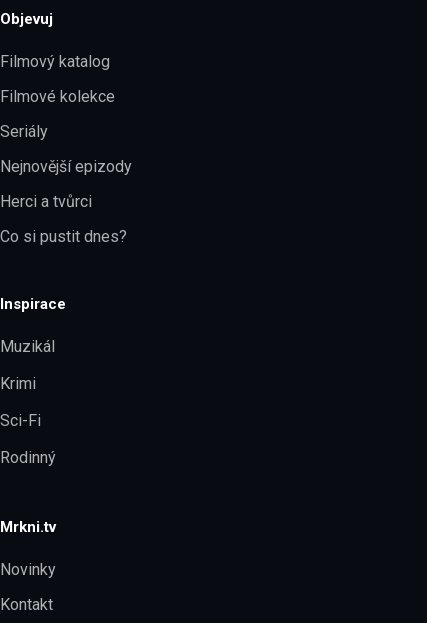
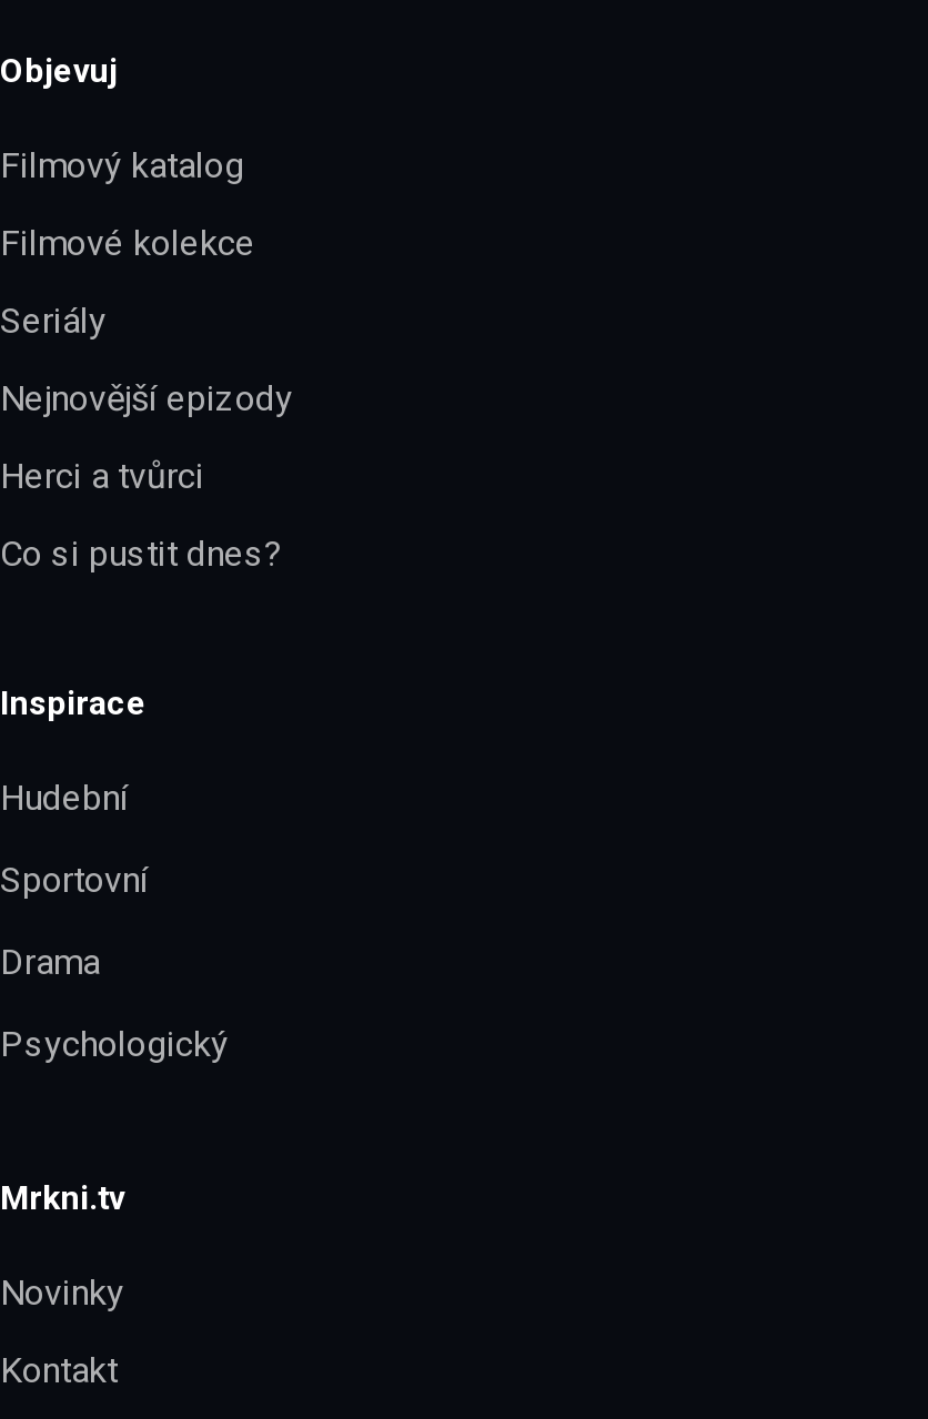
[0,337,55,356] Muzikál -> [0,777,129,819] Hudební
[0,374,36,393] Krimi -> [0,859,149,902] Sportovní
[0,411,41,430] Sci-Fi -> [0,941,100,984] Drama
[0,448,56,467] Rodinný -> [0,1024,229,1066] Psychologický

